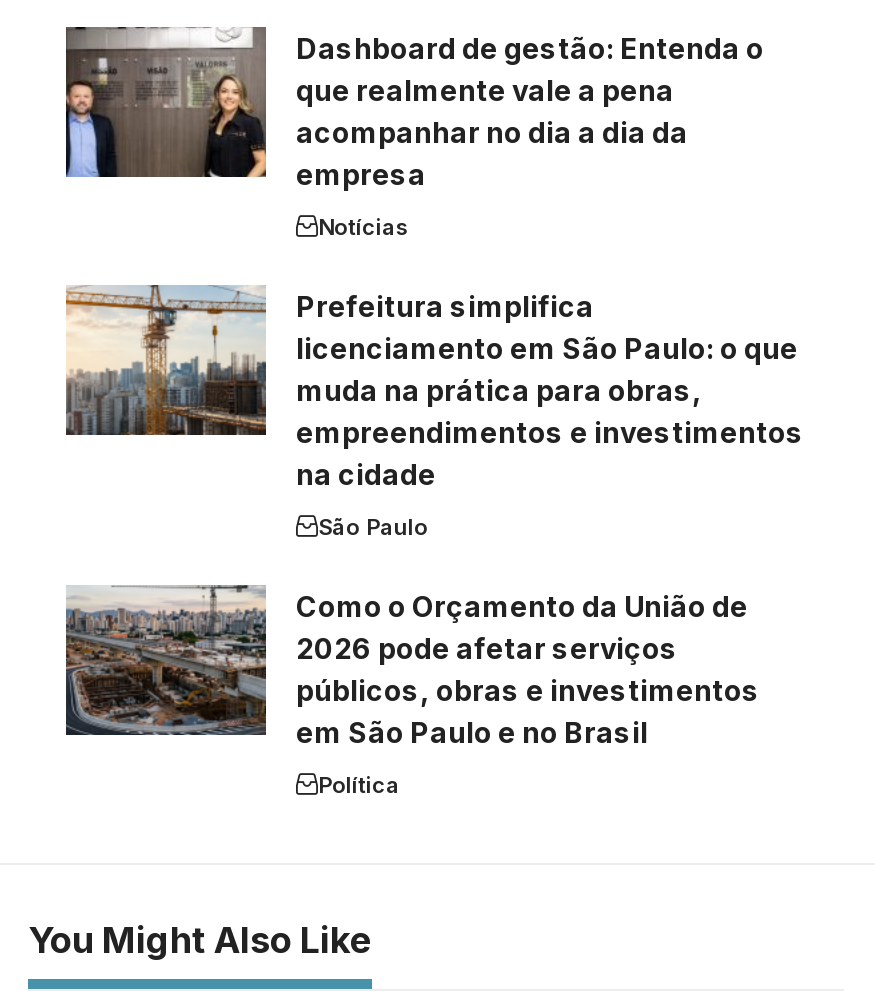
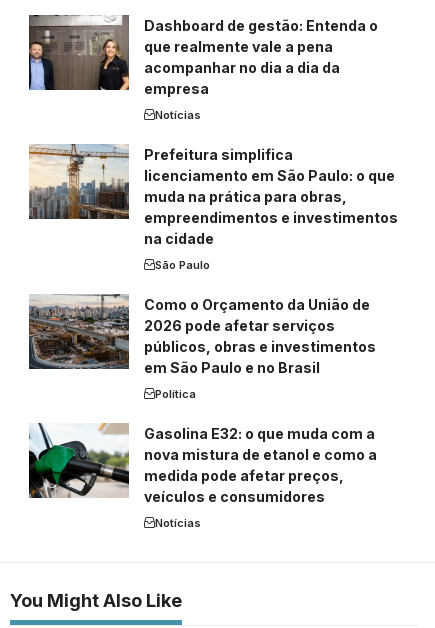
none -> [29,423,377,529] [image] | Gasolina E32: o que muda com a | nova mistura de etanol e como a | medida pode afetar preços, | veículos e consumidores | Notícias

